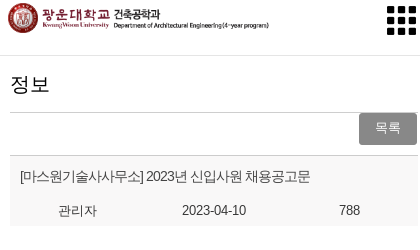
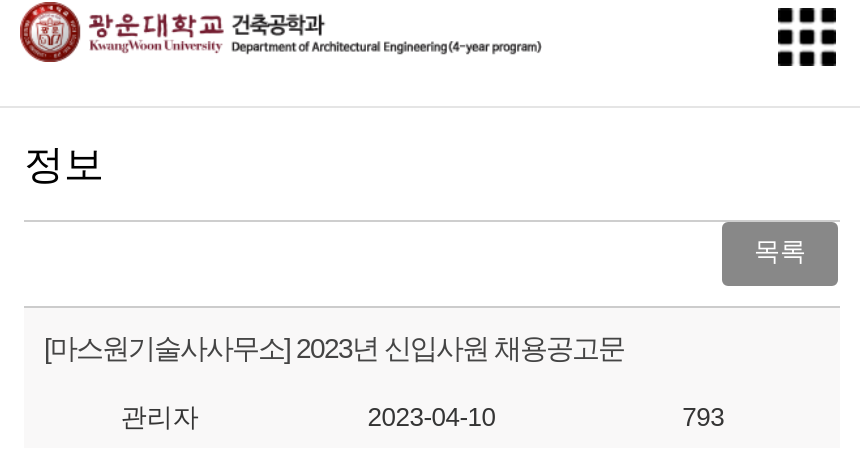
[339,203,360,218] 788 -> [682,402,724,432] 793

